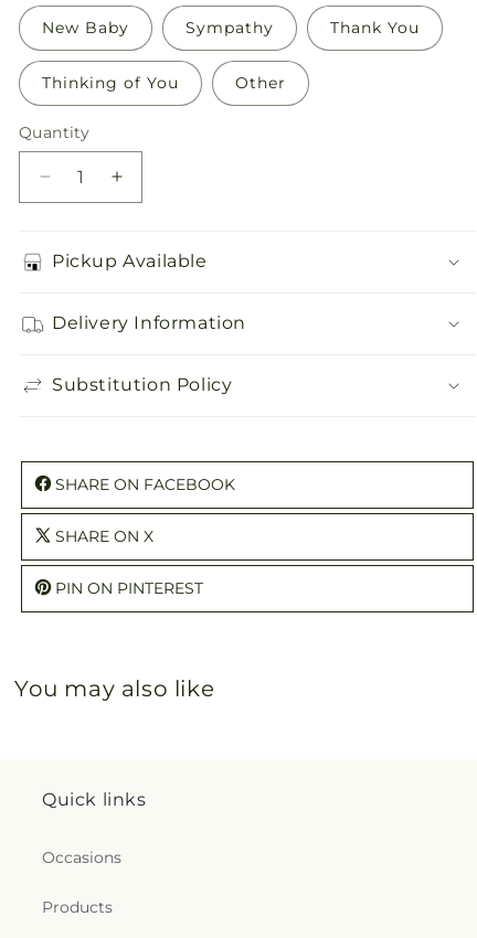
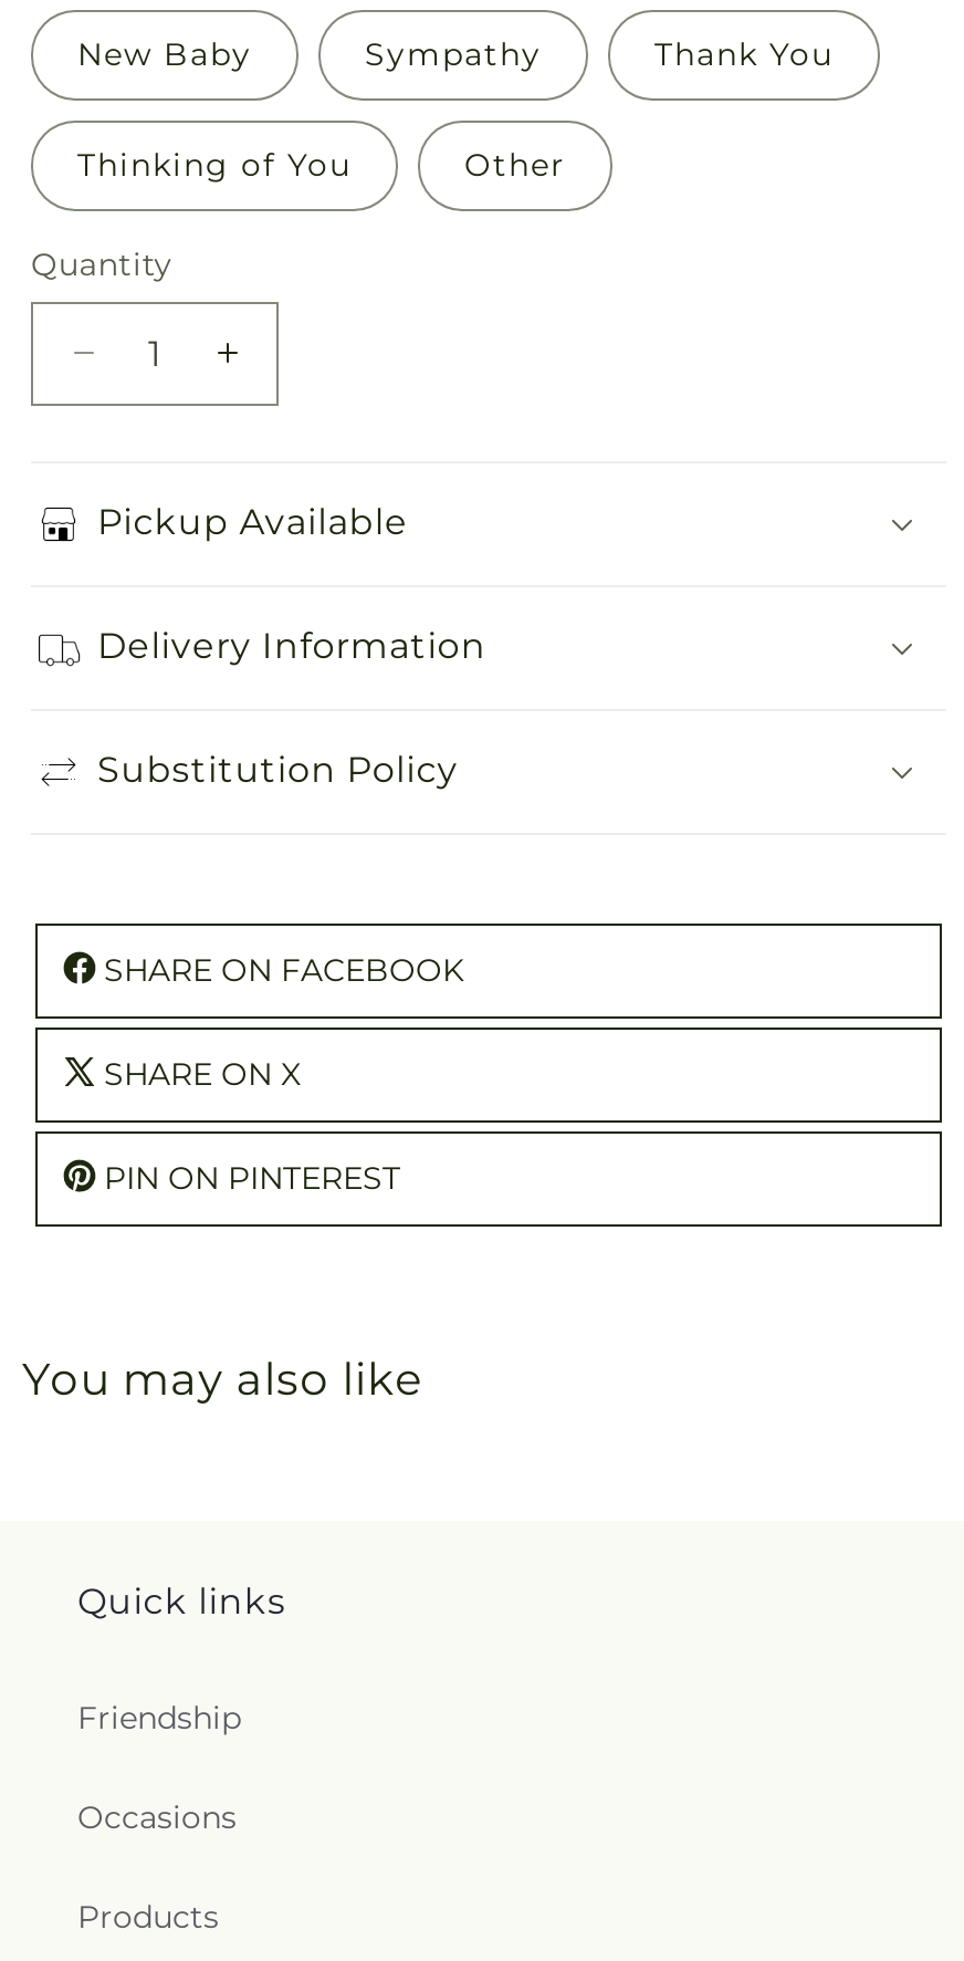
none -> [77,1698,241,1738] Friendship

